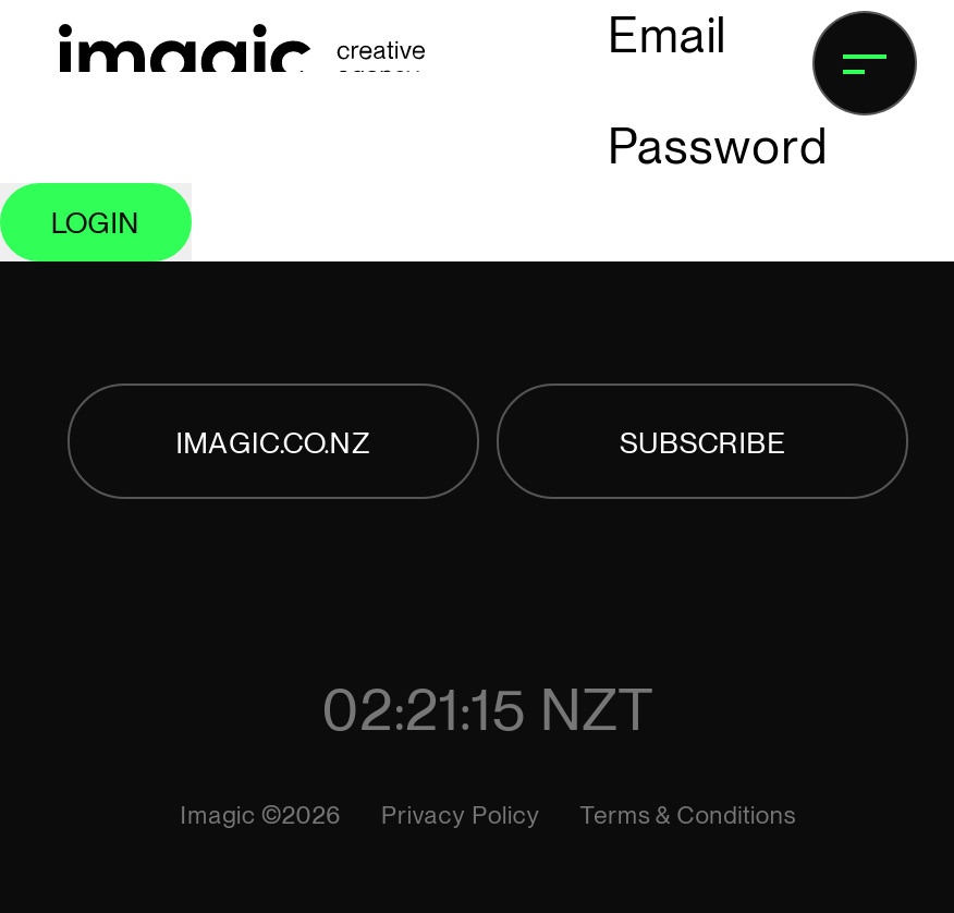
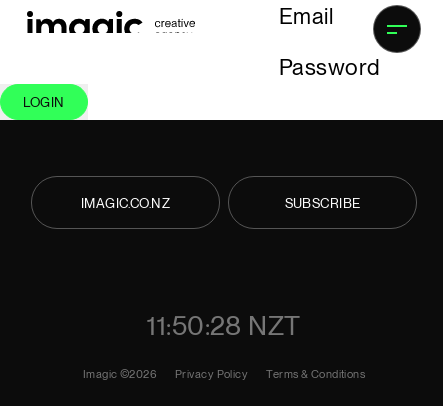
[322,672,654,744] 02:21:15 NZT -> [147,309,301,342] 11:50:28 NZT

